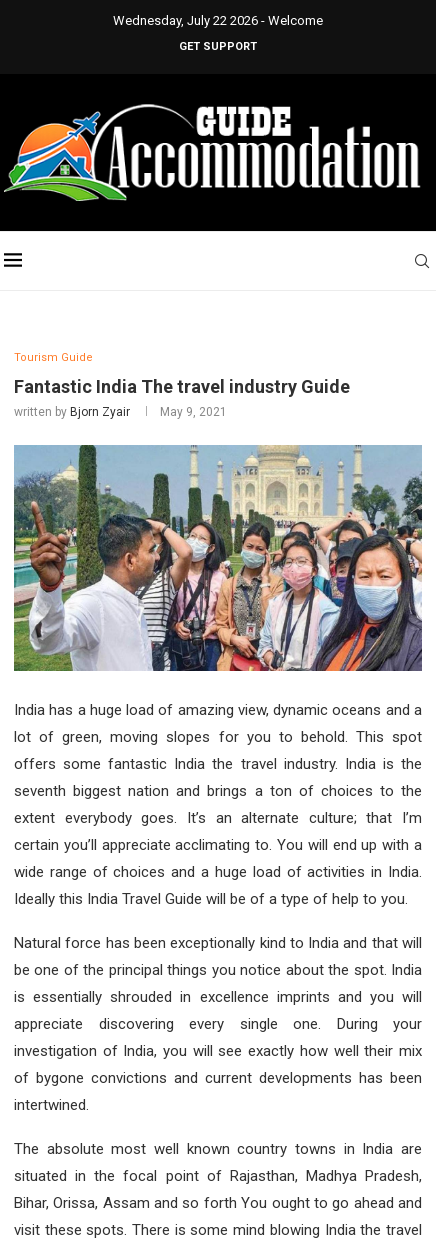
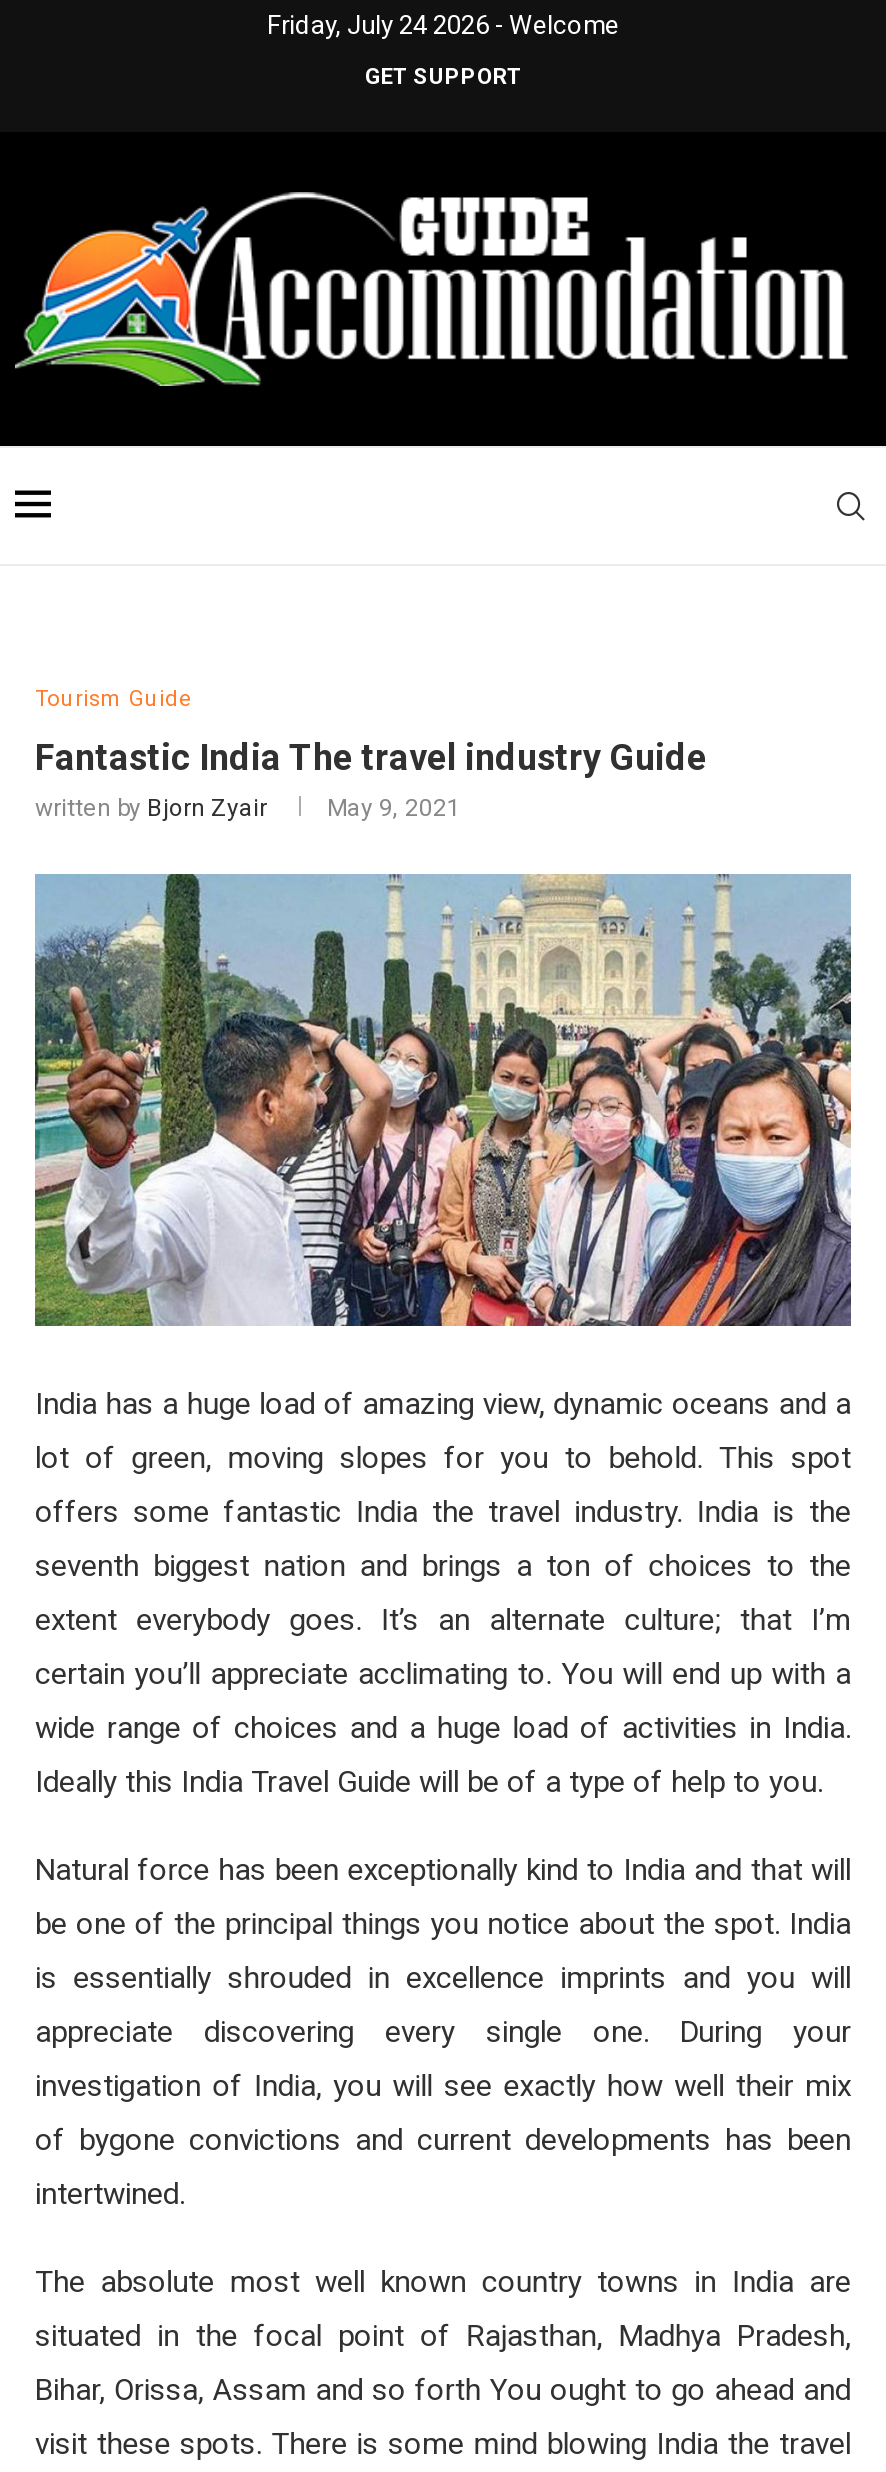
[113,13,323,28] Wednesday, July 22 2026 - Welcome -> [267,10,619,40] Friday, July 24 2026 - Welcome

